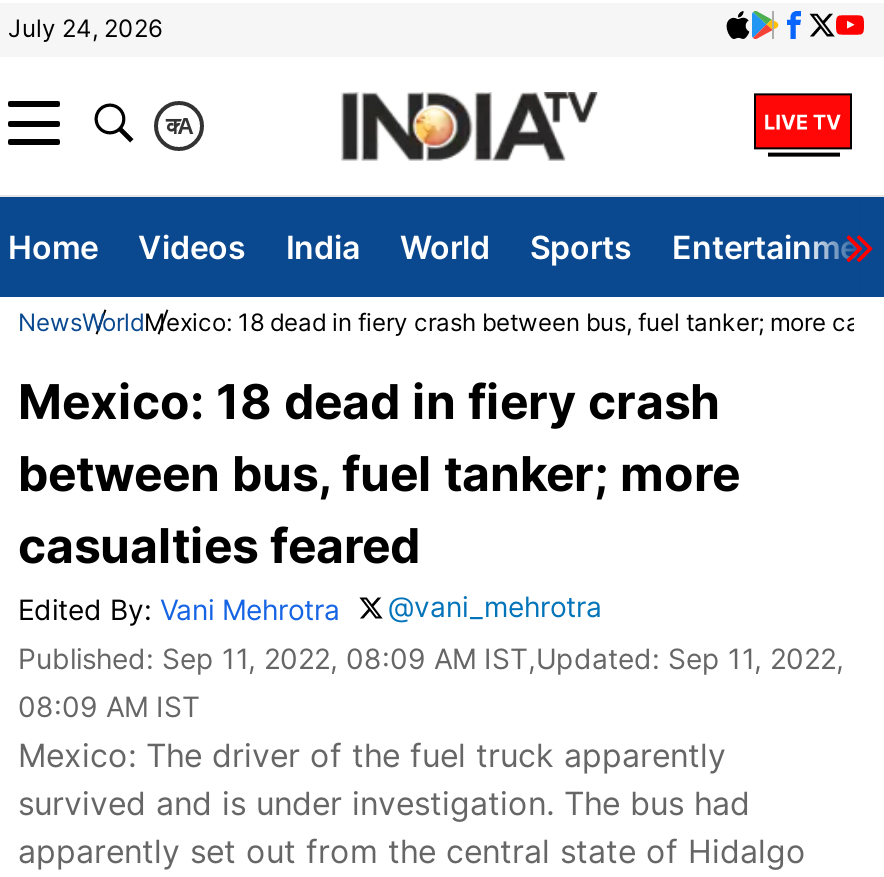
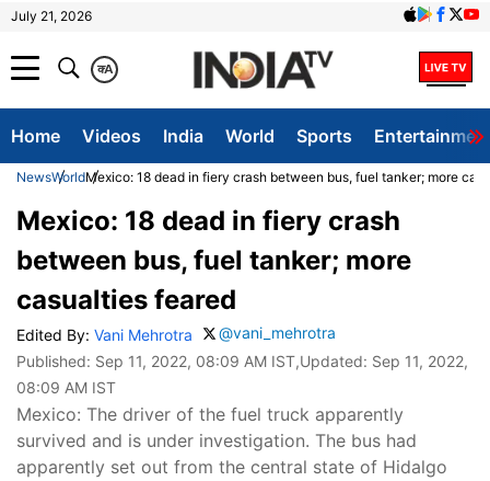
[8,13,162,43] July 24, 2026 -> [11,8,92,24] July 21, 2026

